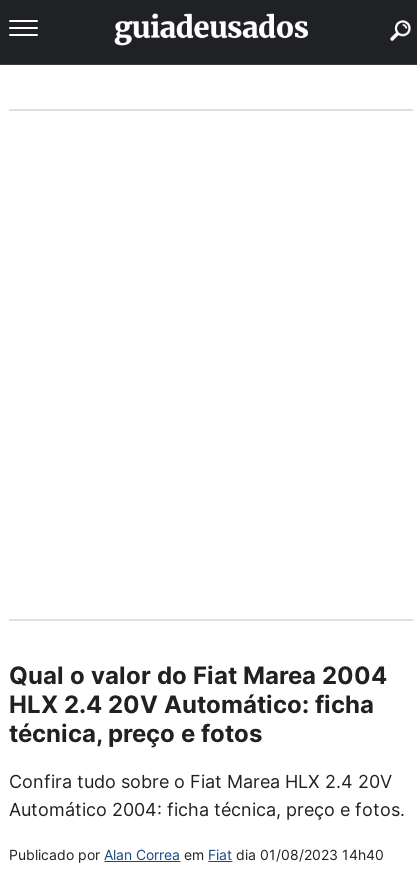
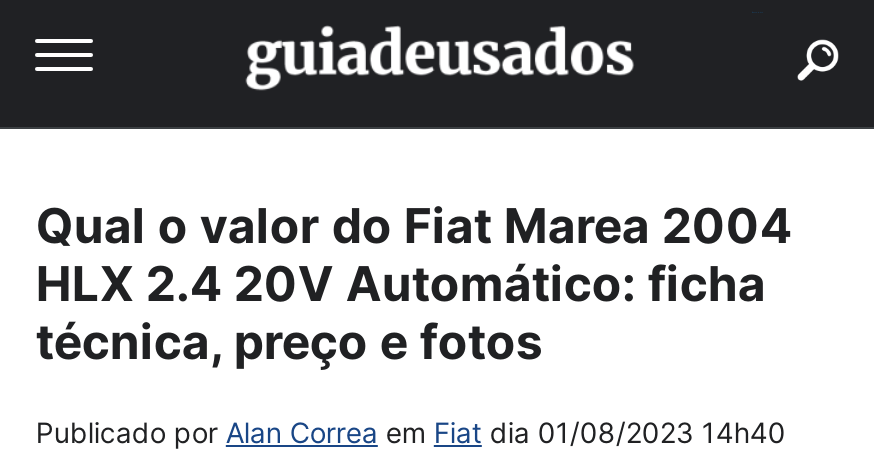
[9,771,405,820] Confira tudo sobre o Fiat Marea HLX 2.4 20V | Automático 2004: ficha técnica, preço e fotos. -> none

